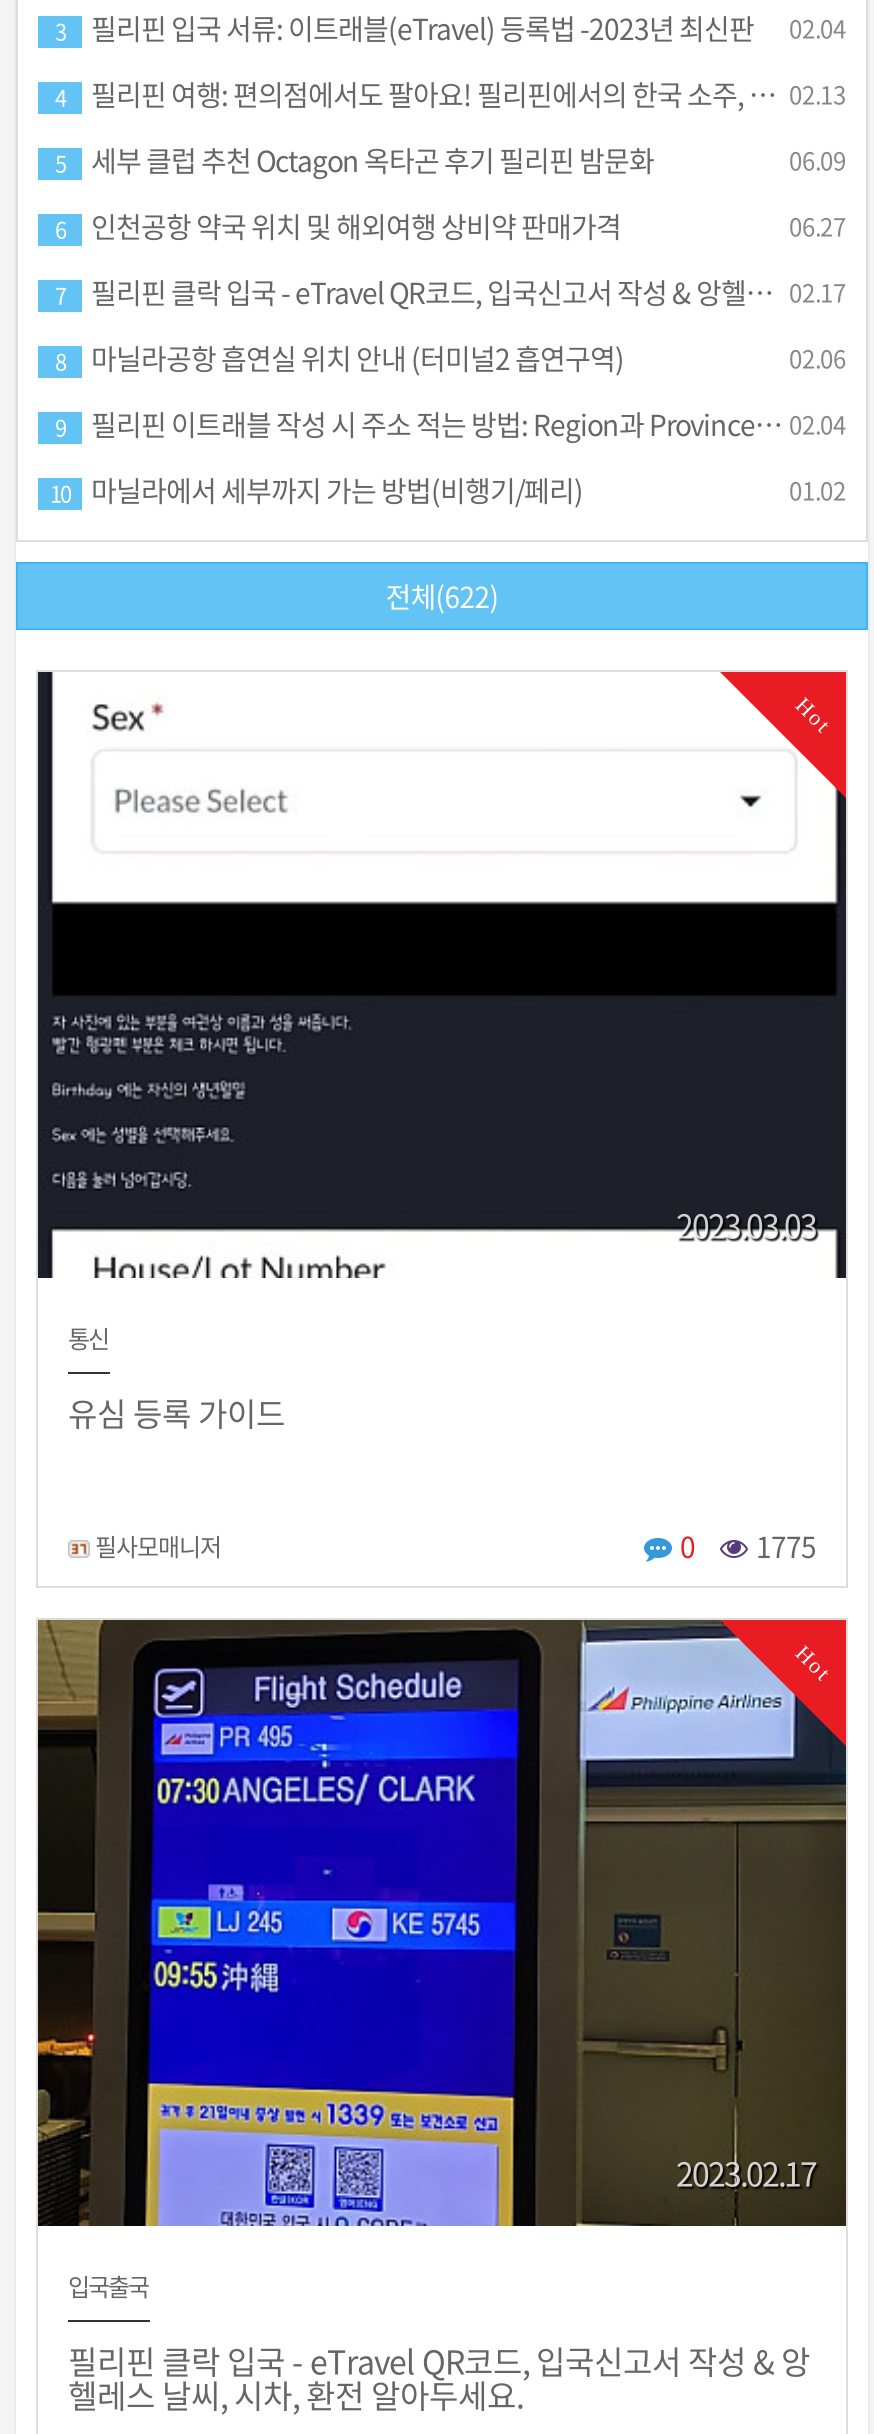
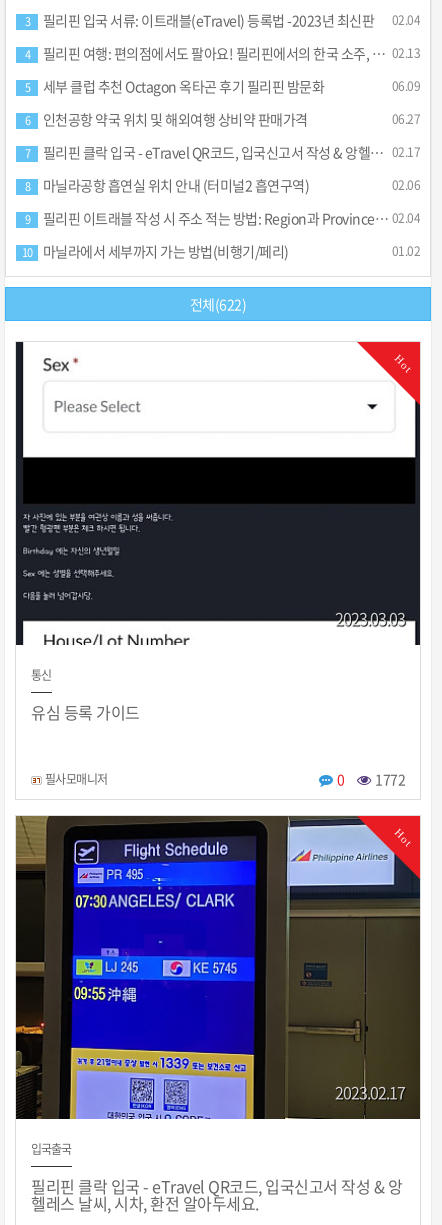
[680,1526,816,1566] 0 1775 -> [337,769,405,789] 0 1772

